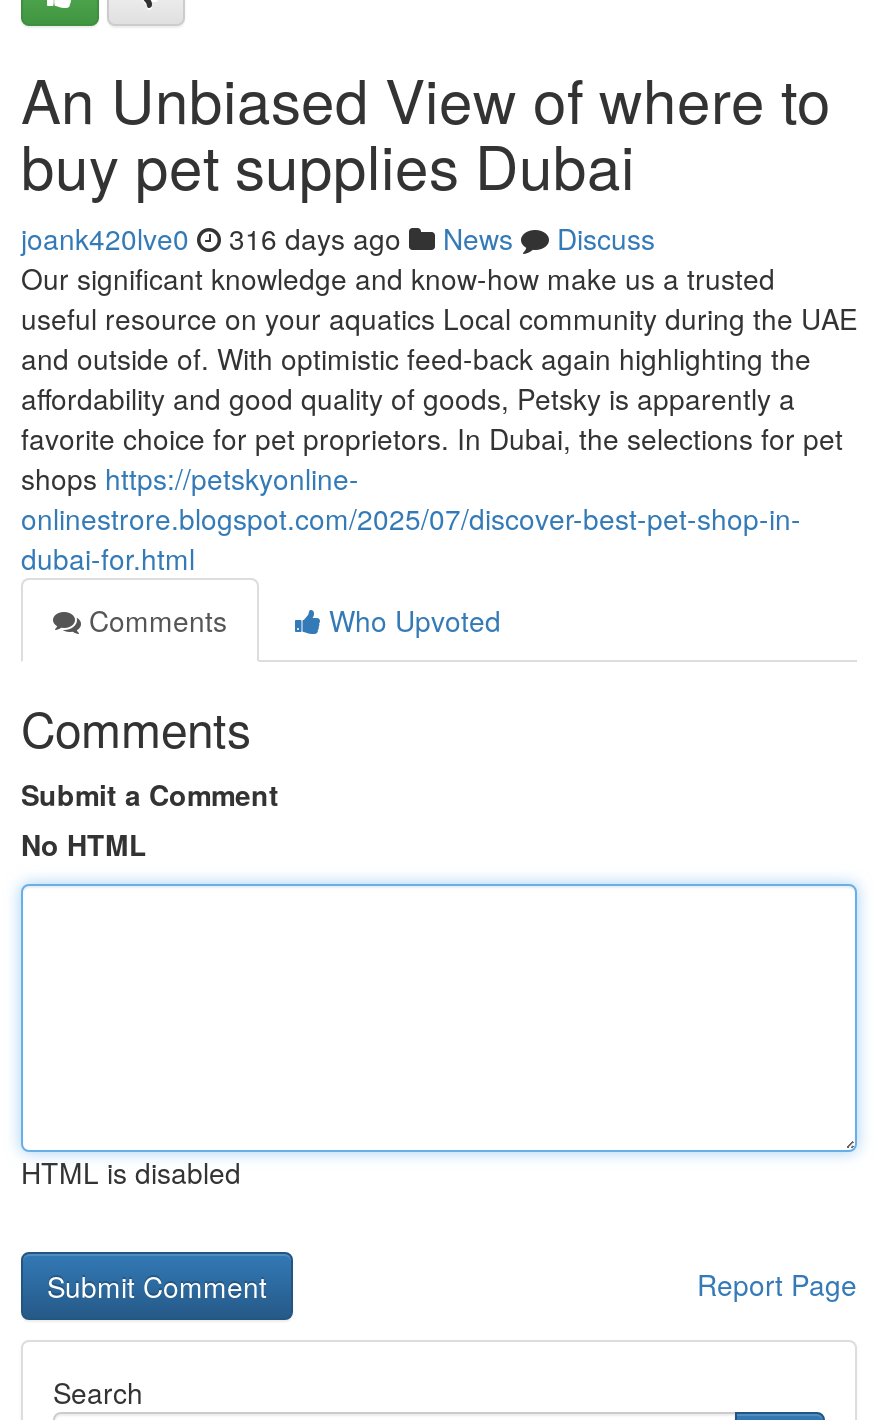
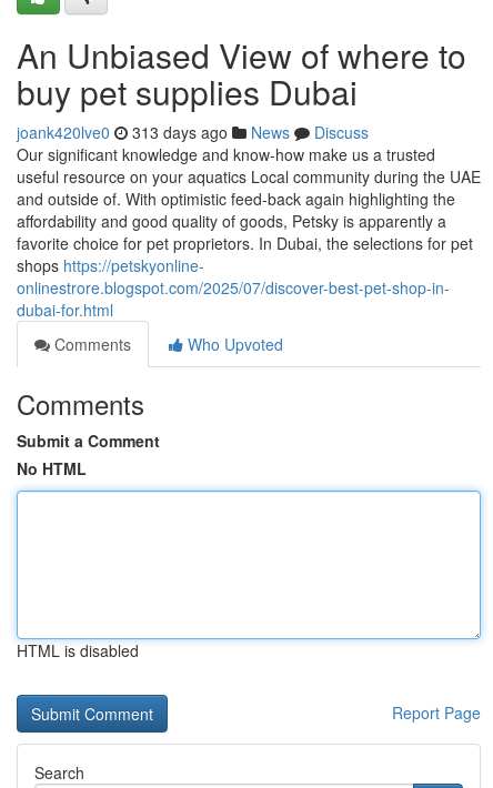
[21,218,655,258] joank420lve0 316 days ago News Discuss -> [17,121,369,143] joank420lve0 313 days ago News Discuss

